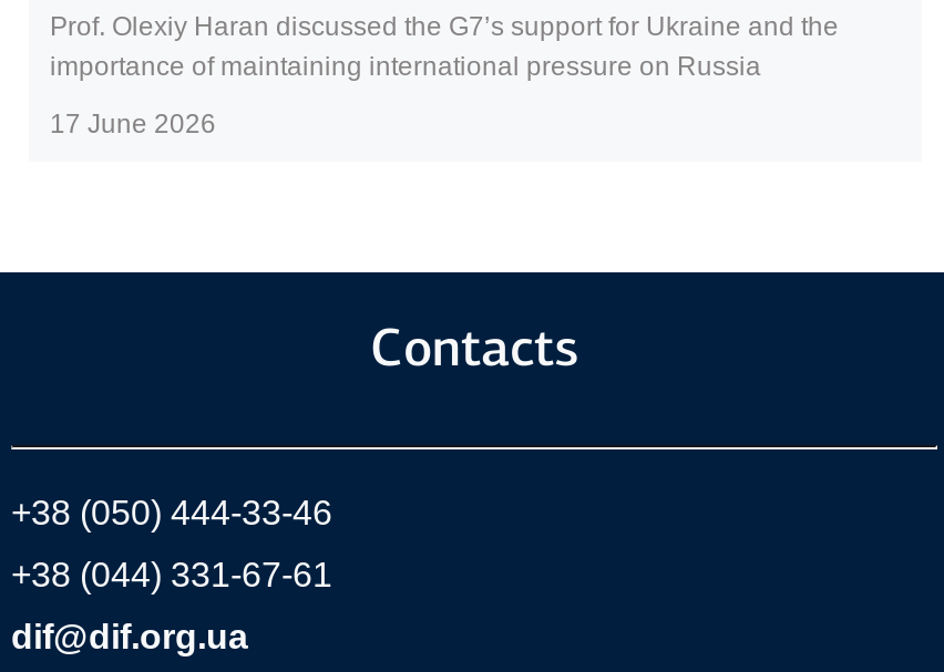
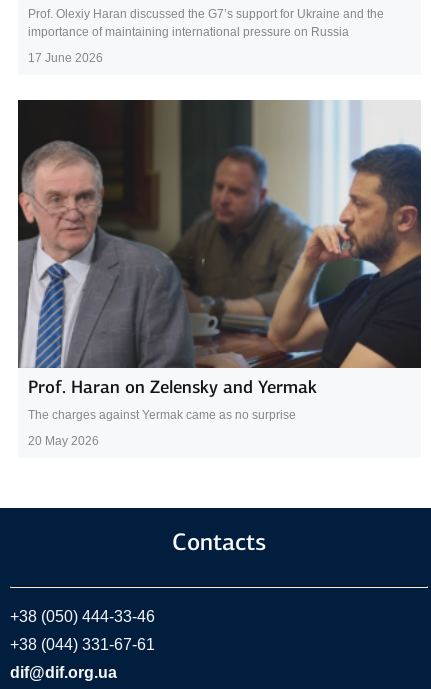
none -> [17,99,422,448] [image] | Prof. Haran on Zelensky and Yermak | The charges against Yermak came as no surprise | 20 May 2026

